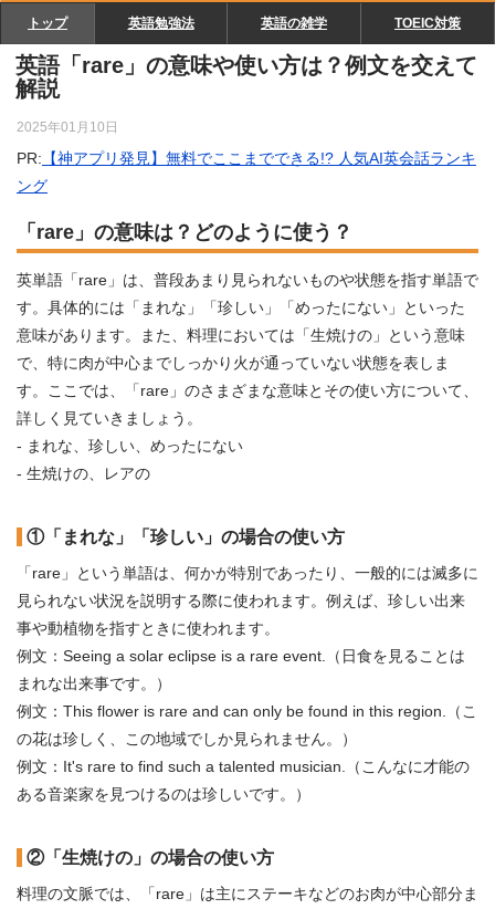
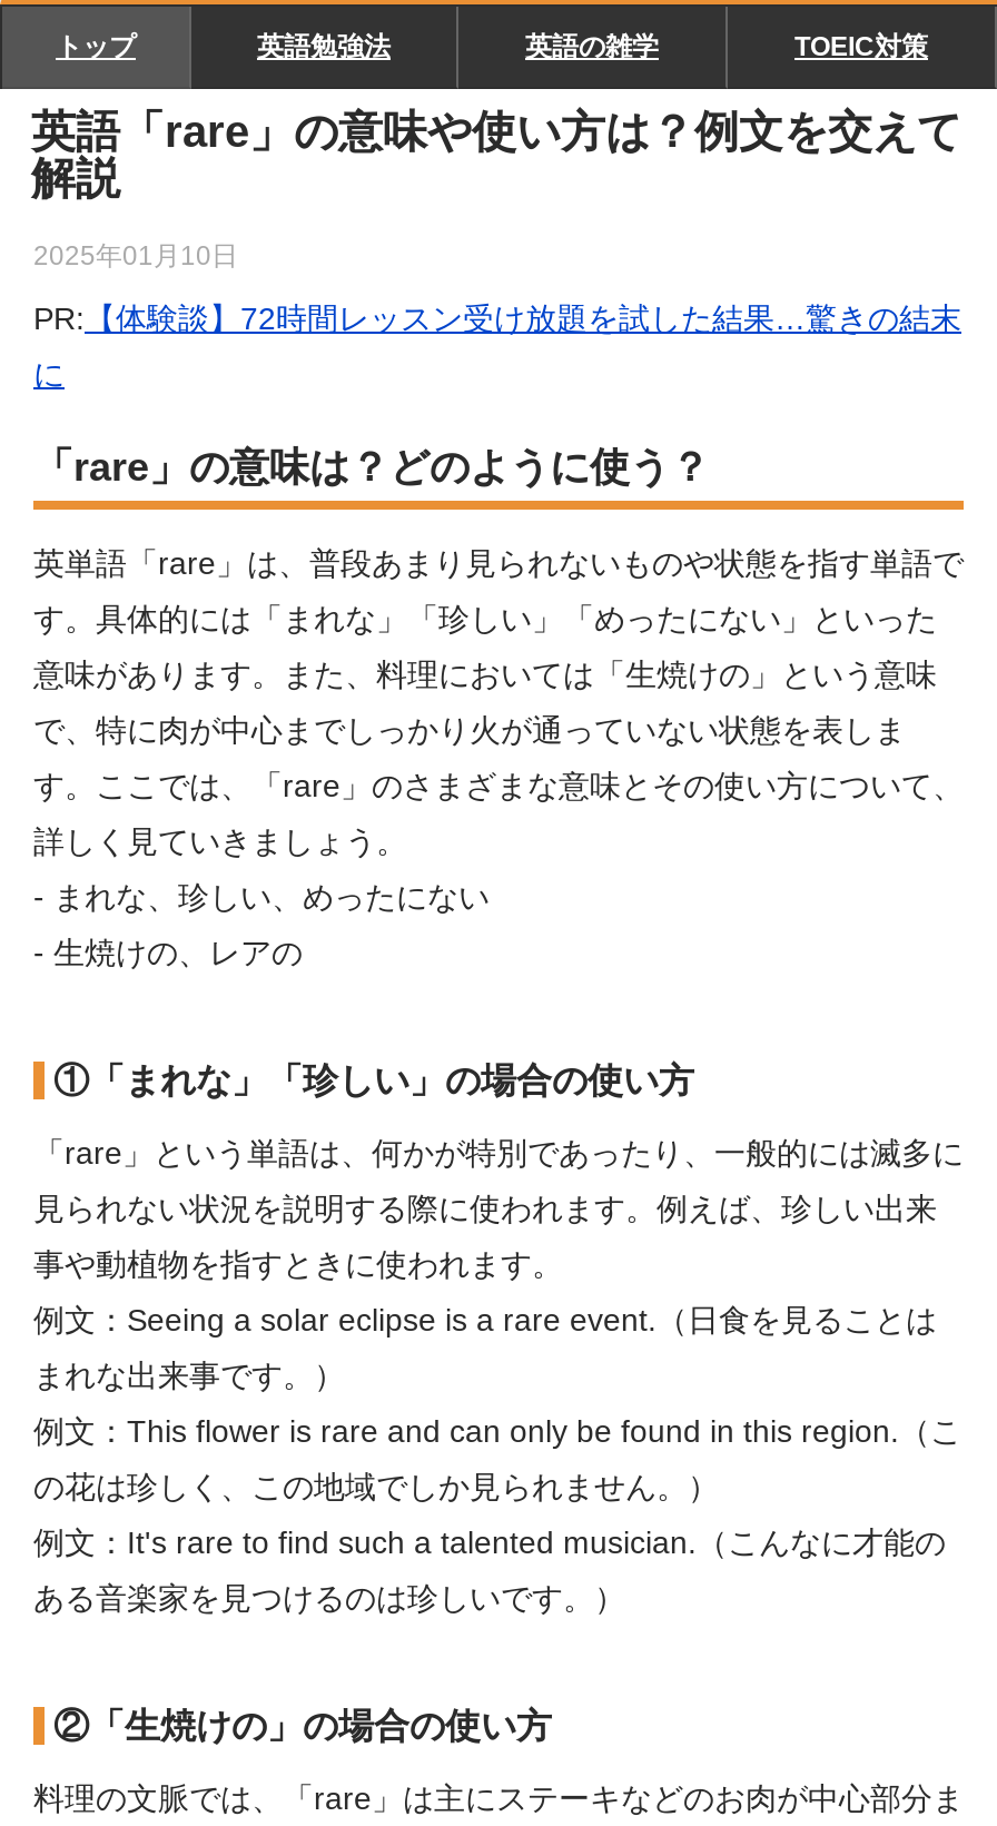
[17,149,476,167] PR:【神アプリ発見】無料でここまでできる!? 人気AI英会話ランキ -> [33,300,961,336] PR:【体験談】72時間レッスン受け放題を試した結果…驚きの結末
[17,177,48,195] ング -> [33,356,65,392] に

